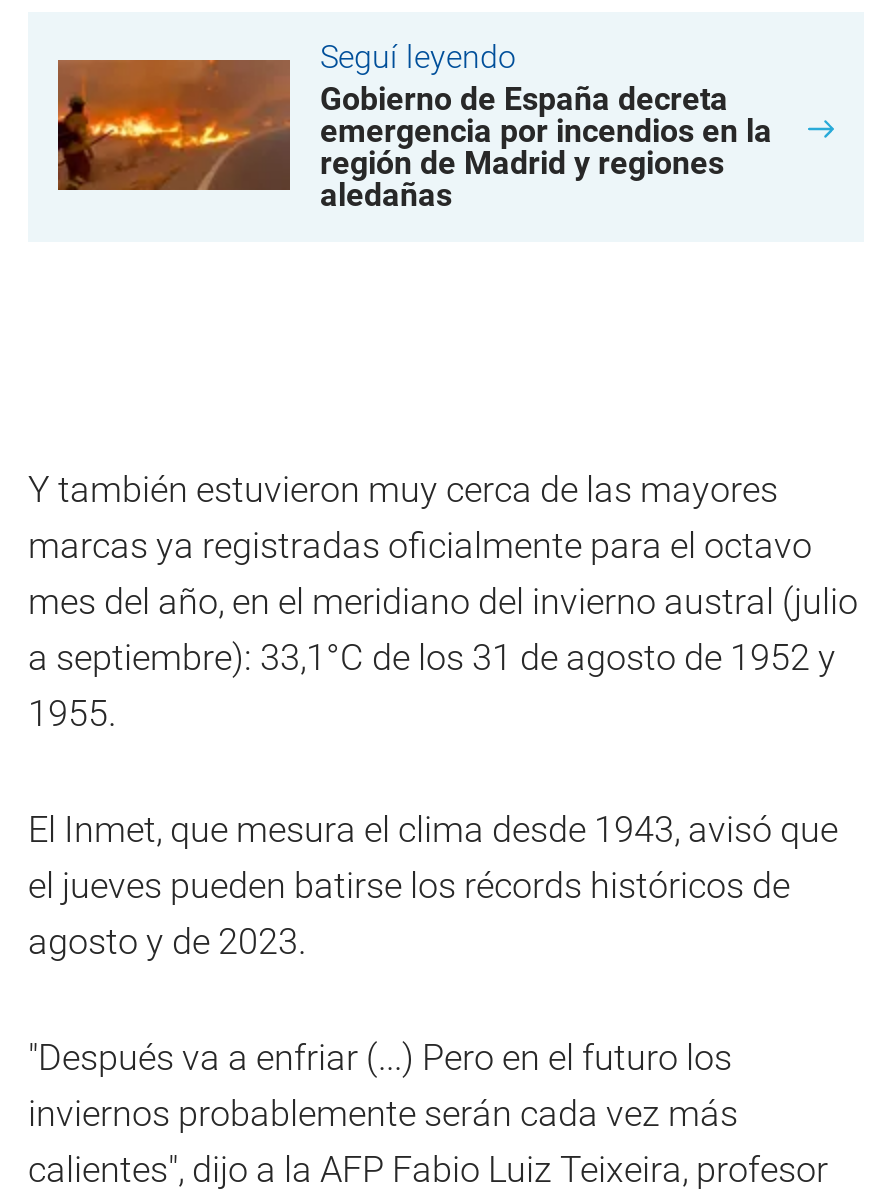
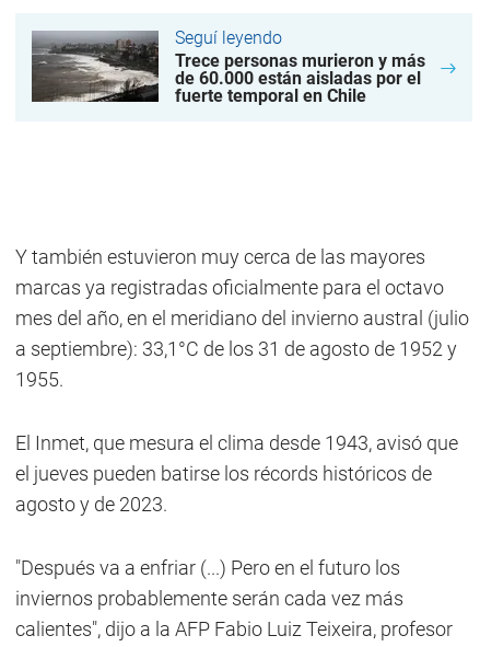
[56,44,772,214] [image] | Gobierno de España decreta | emergencia por incendios en la | región de Madrid y regiones | aledañas -> [31,30,425,106] [image] | Trece personas murieron y más | de 60.000 están aisladas por el | fuerte temporal en Chile

